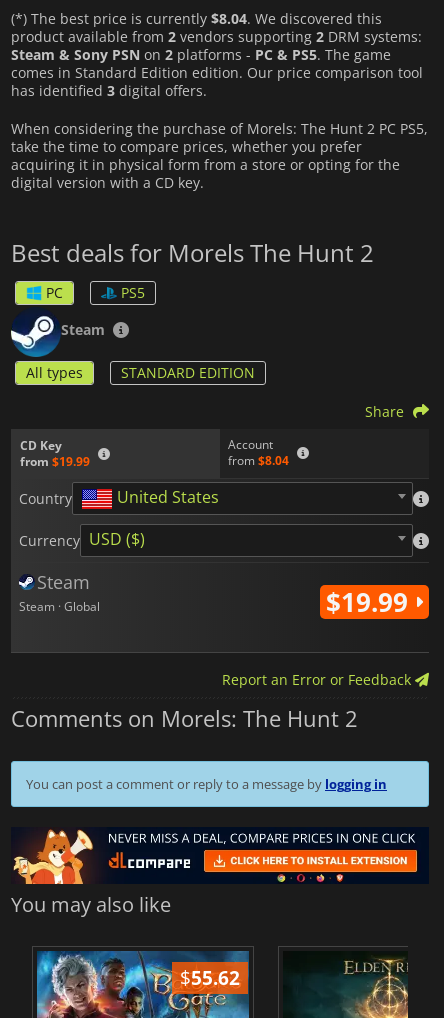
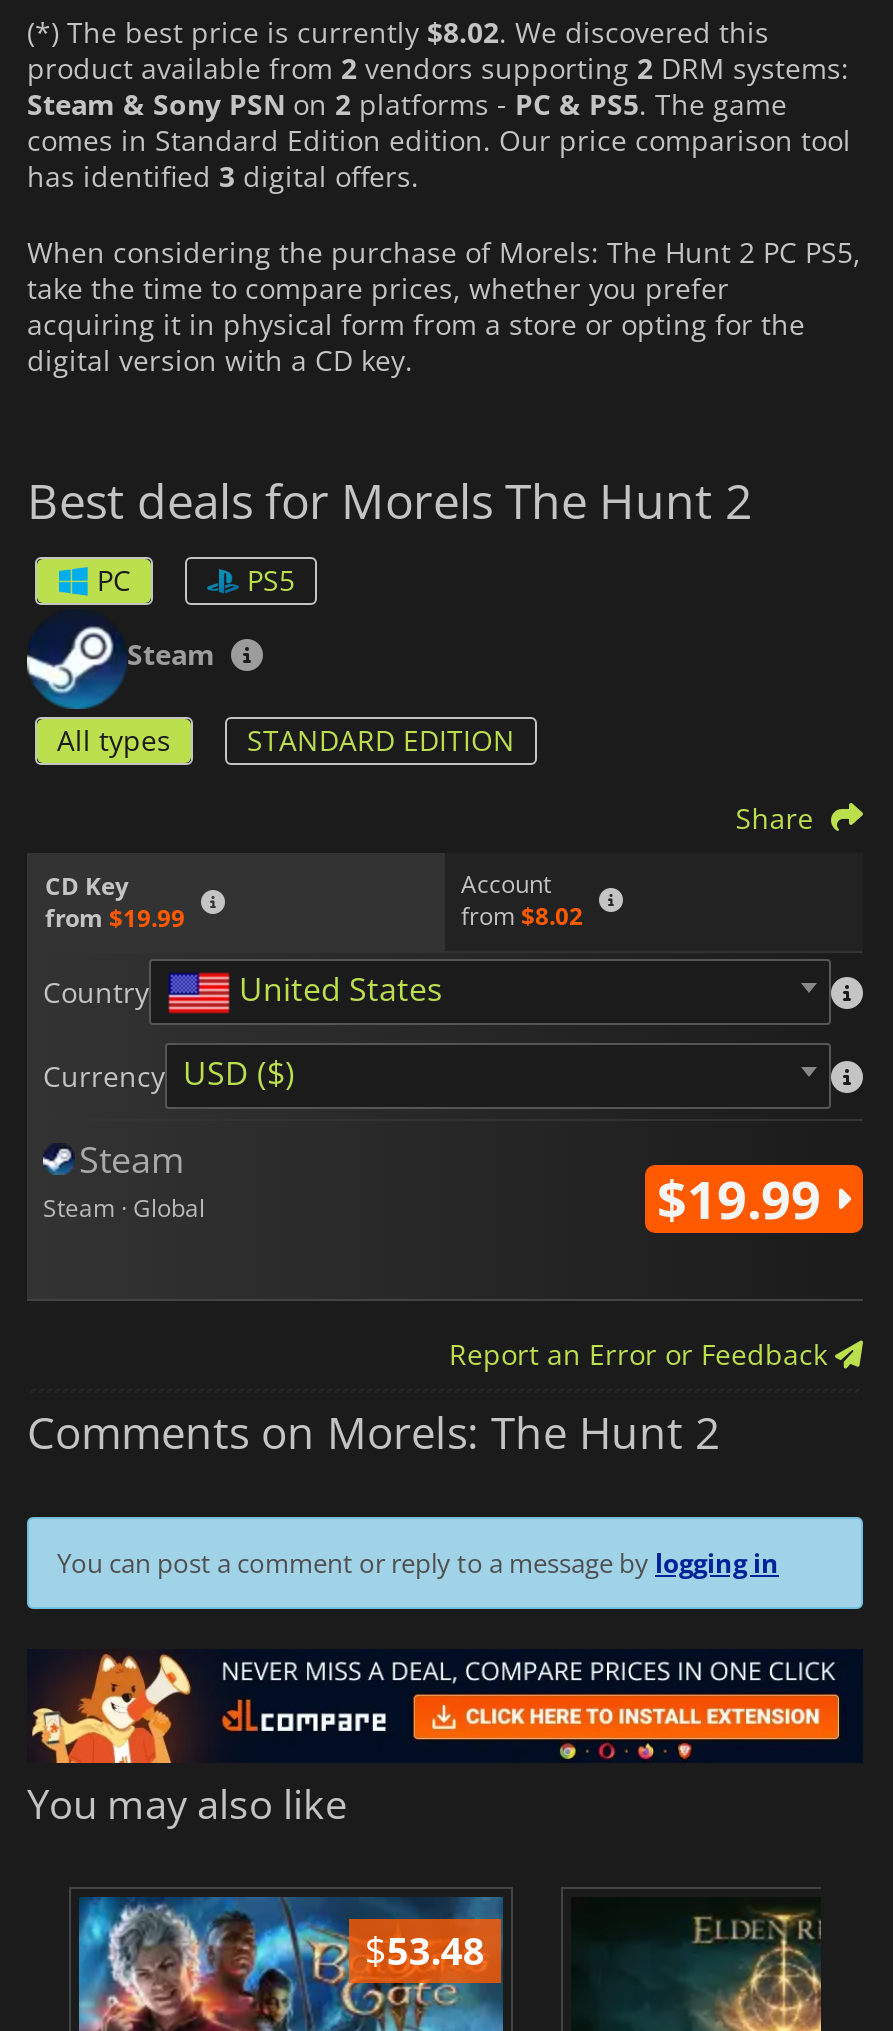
[11,9,382,28] (*) The best price is currently $8.04. We discovered this -> [27,13,769,51] (*) The best price is currently $8.02. We discovered this
[228,452,289,469] from $8.04 -> [461,899,583,933] from $8.02
[180,964,240,991] $55.62 -> [365,1923,485,1977] $53.48

